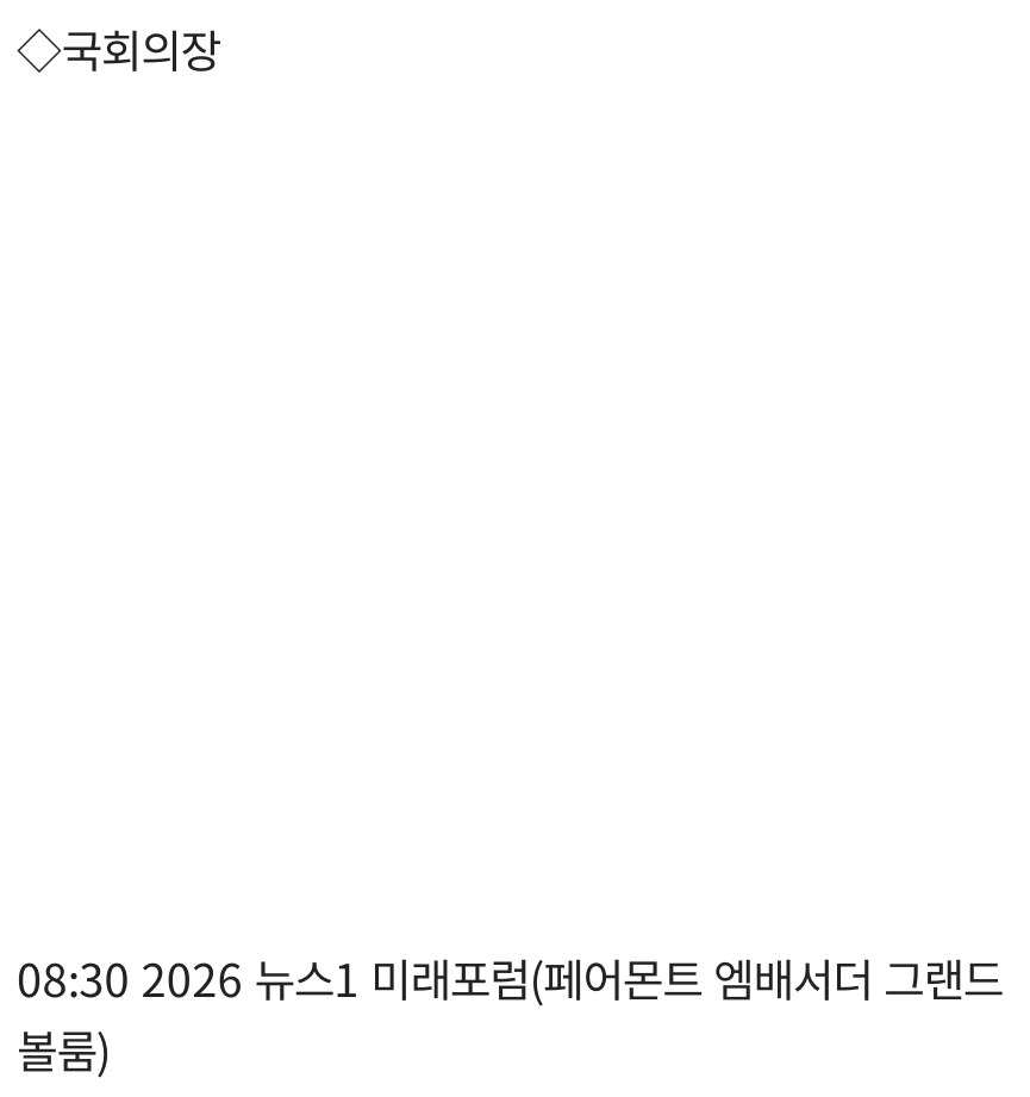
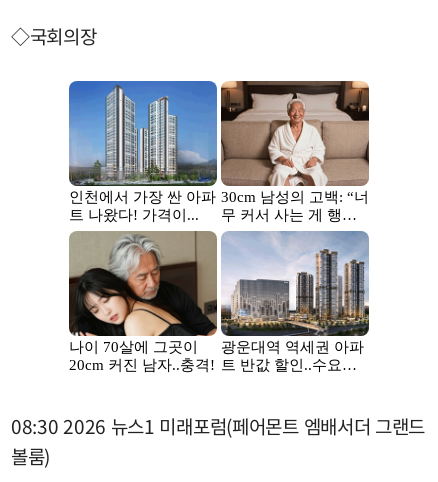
none -> [68,80,370,223] [image]
none -> [68,230,370,373] [image]

